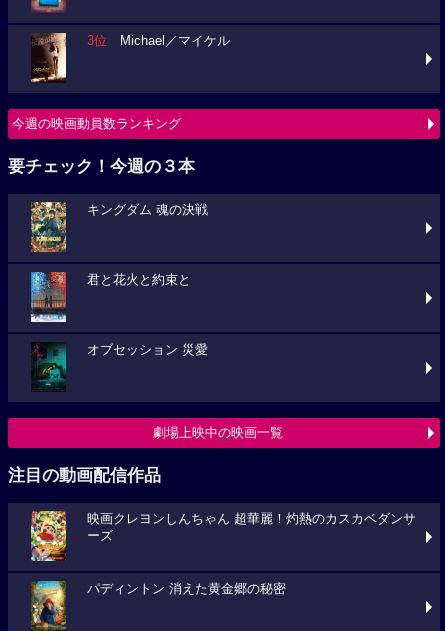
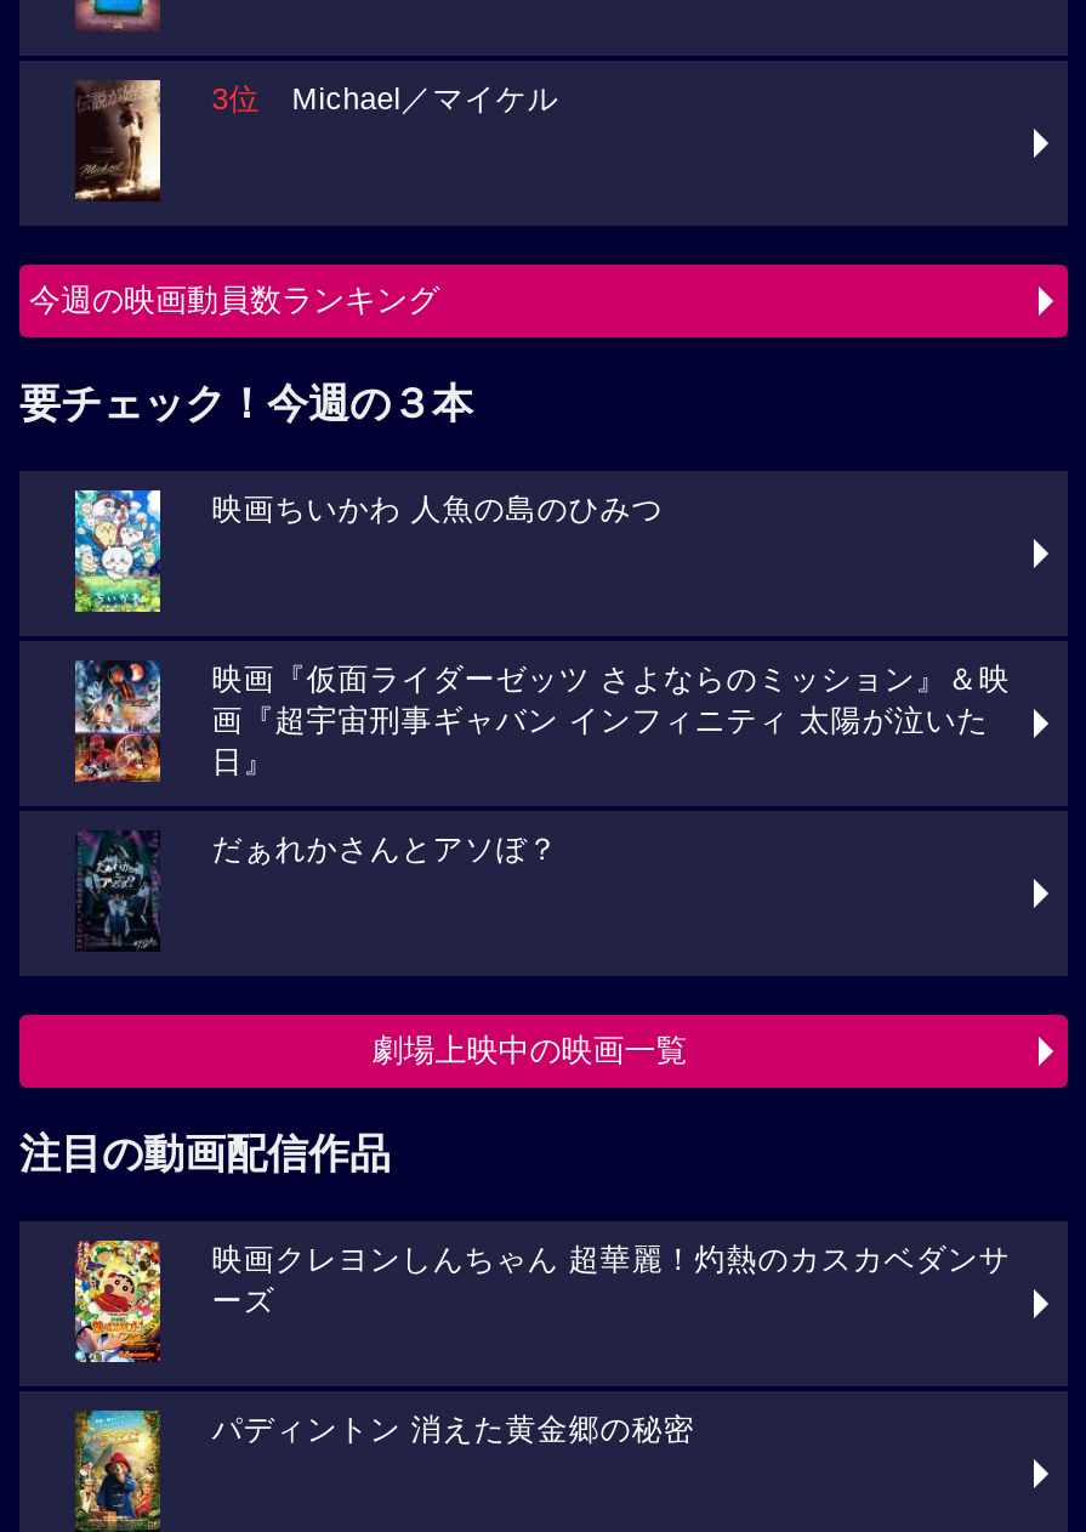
[30,201,208,253] [image] | キングダム 魂の決戦 -> [73,488,663,614] [image] | 映画ちいかわ 人魚の島のひみつ
[30,271,191,323] [image] | 君と花火と約束と -> [73,660,1010,782] [image] | 映画『仮面ライダーゼッツ さよならのミッション』＆映 | 画『超宇宙刑事ギャバン インフィニティ 太陽が泣いた | 日』
[31,342,208,389] [image] | オブセッション 災愛 -> [78,830,559,947] [image] | だぁれかさんとアソぼ？

